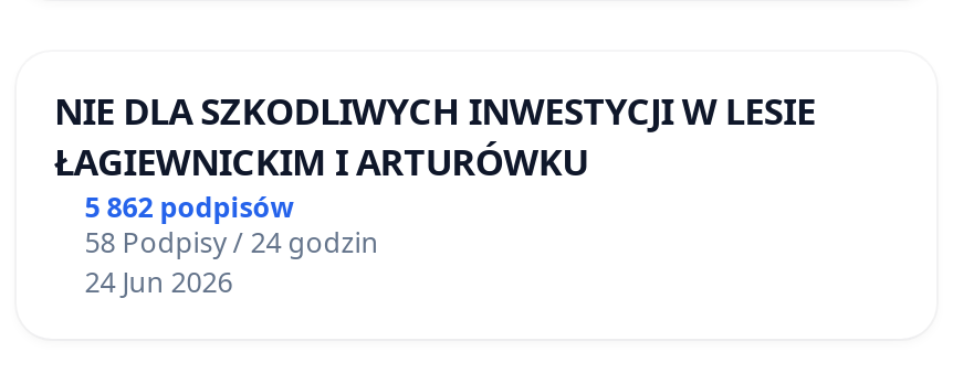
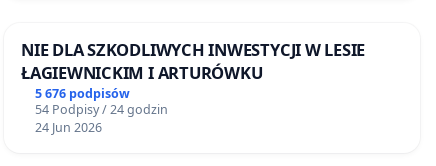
[85,188,295,225] 5 862 podpisów -> [35,85,130,102] 5 676 podpisów
[85,223,379,260] 58 Podpisy / 24 godzin -> [35,101,168,118] 54 Podpisy / 24 godzin

